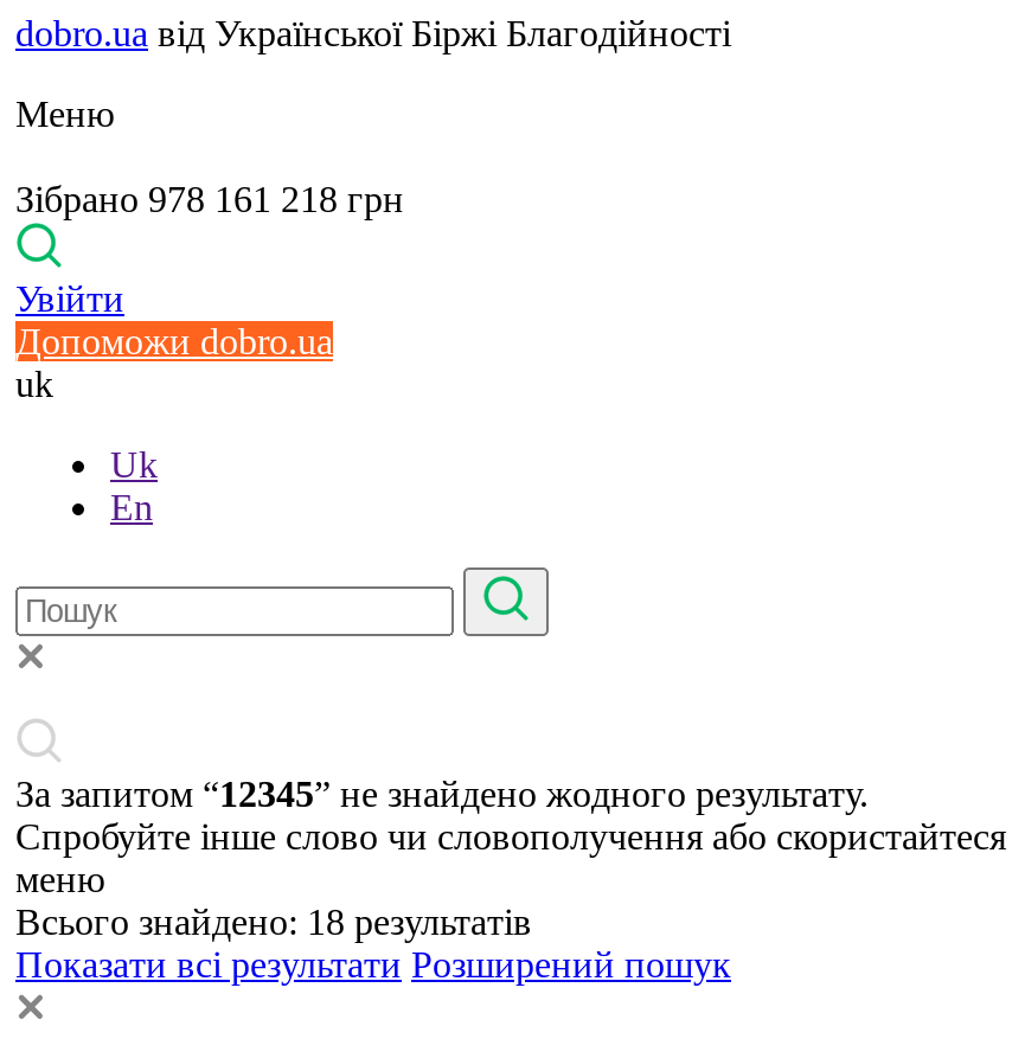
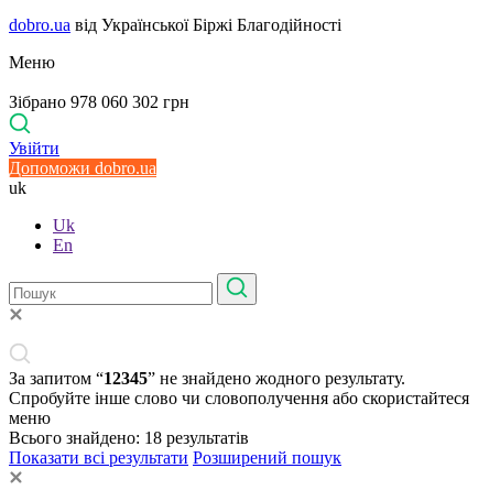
[15,179,404,219] Зібрано 978 161 218 грн -> [9,92,189,111] Зібрано 978 060 302 грн

